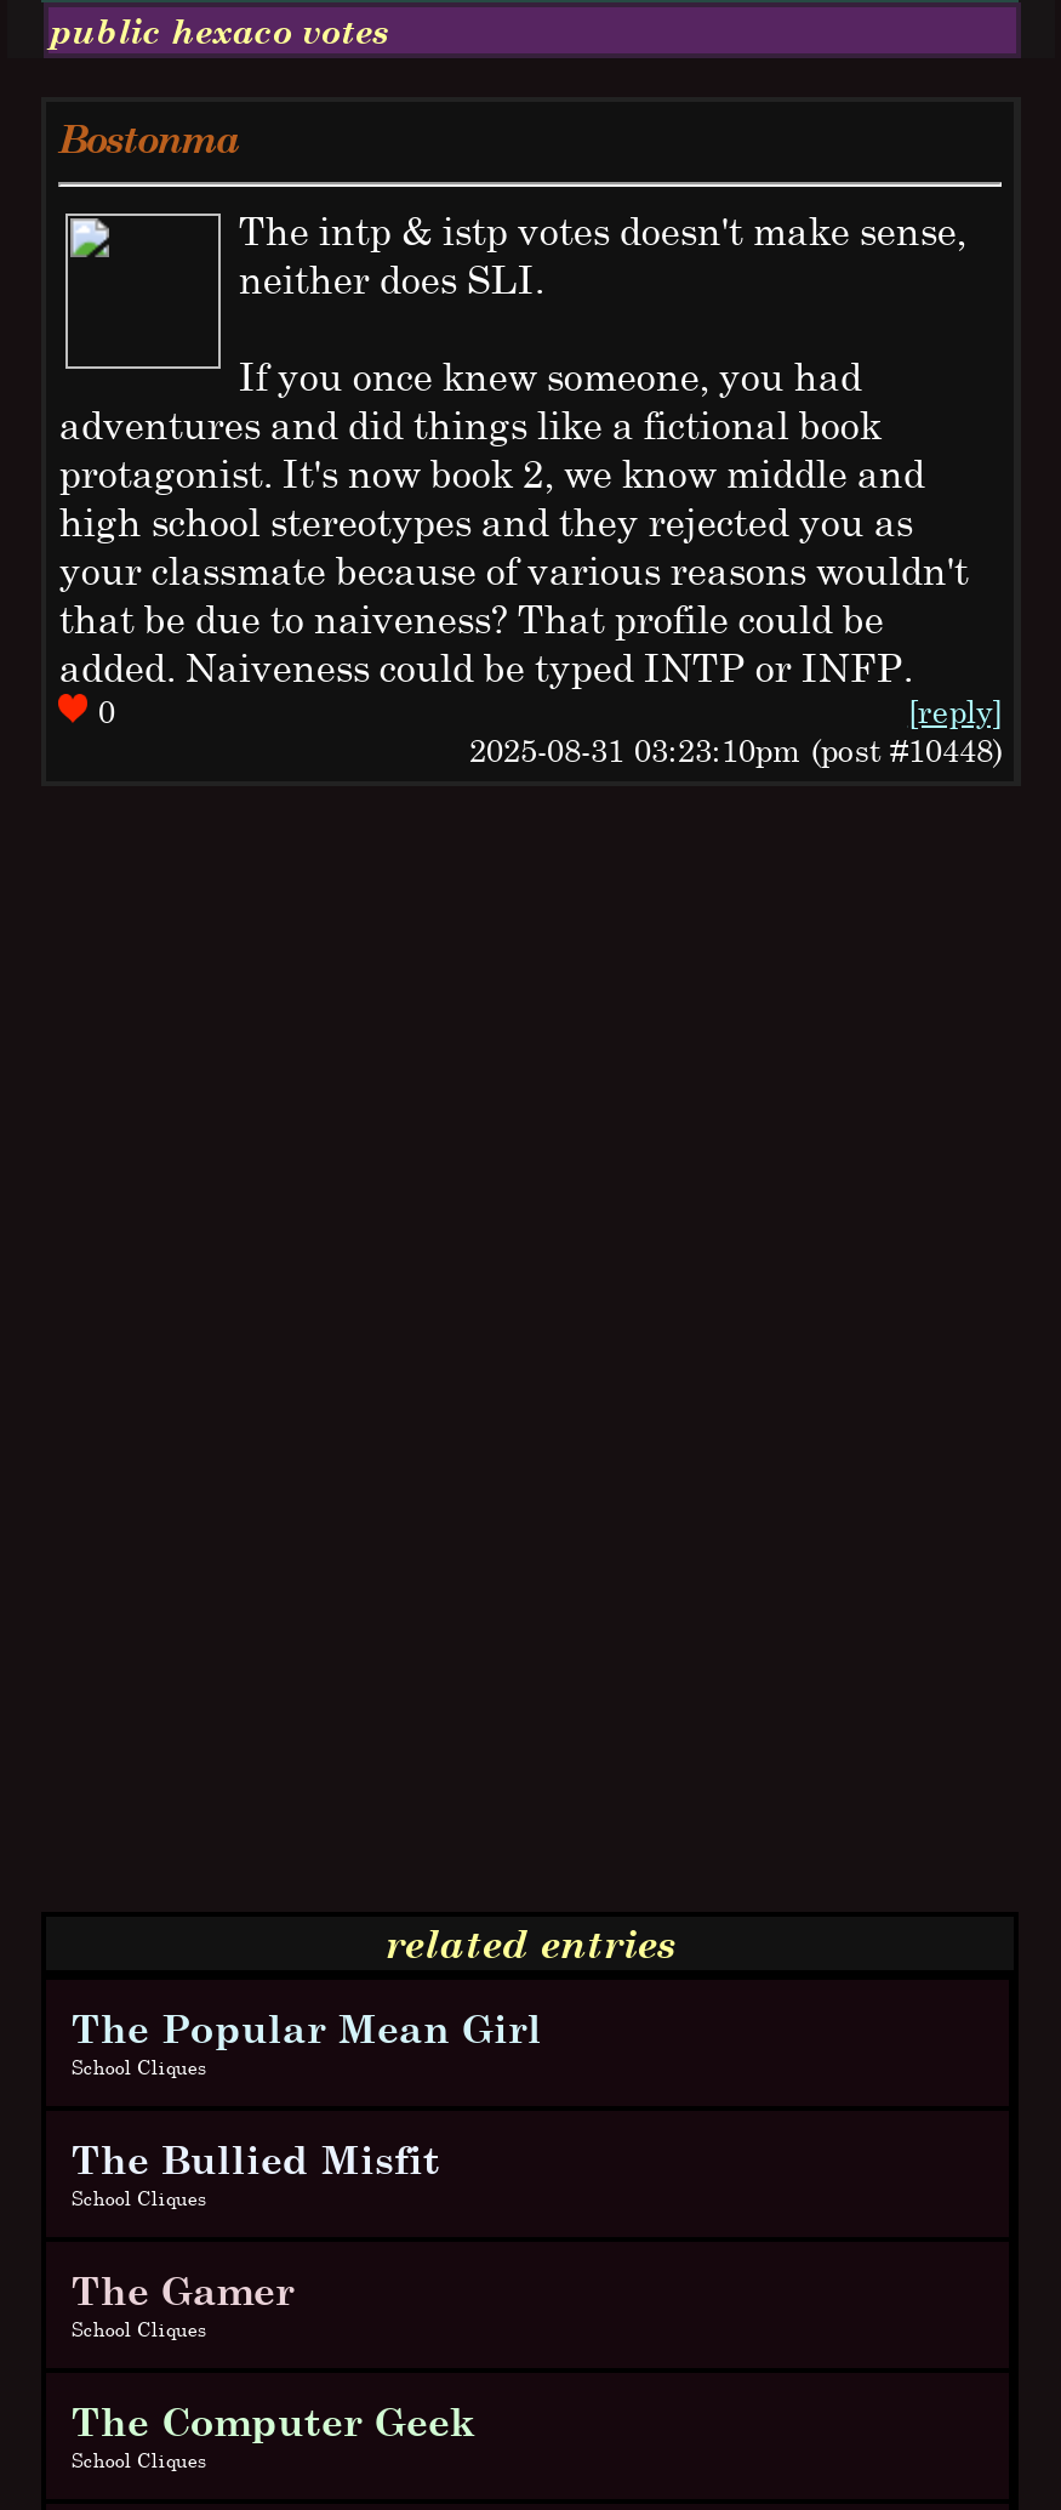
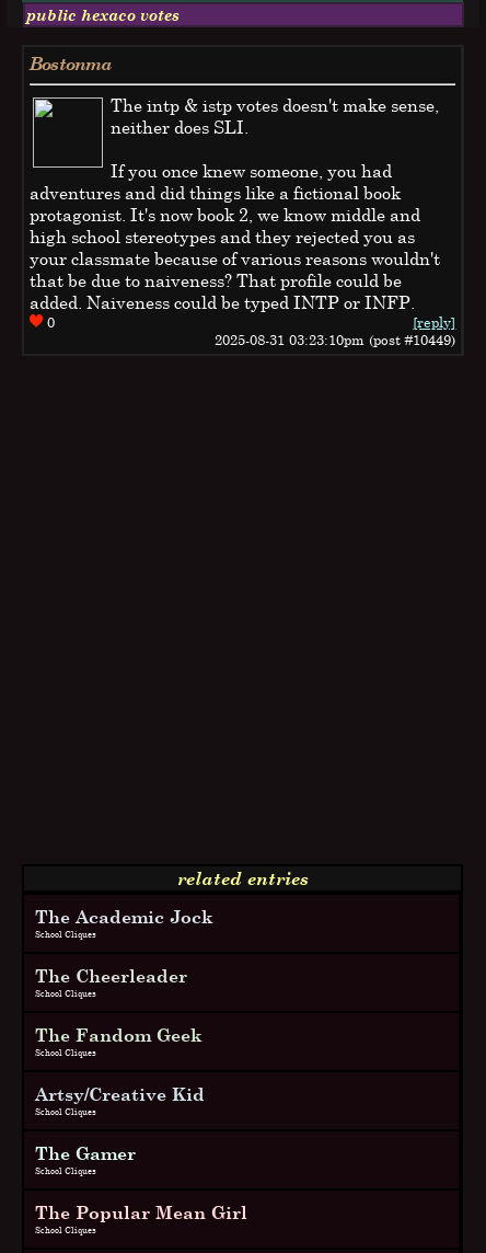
[469,731,1003,770] 2025-08-31 03:23:10pm (post #10448) -> [215,331,456,349] 2025-08-31 03:23:10pm (post #10449)
none -> [35,906,214,927] The Academic Jock
moved [71,2005,542,2051] -> [35,1202,248,1223]: The Popular Mean Girl
[71,2136,440,2182] The Bullied Misfit -> [35,965,205,1104] The Cheerleader | School Cliques | The Fandom Geek | School Cliques | Artsy/Creative Kid
[71,2398,476,2444] The Computer Geek -> none

